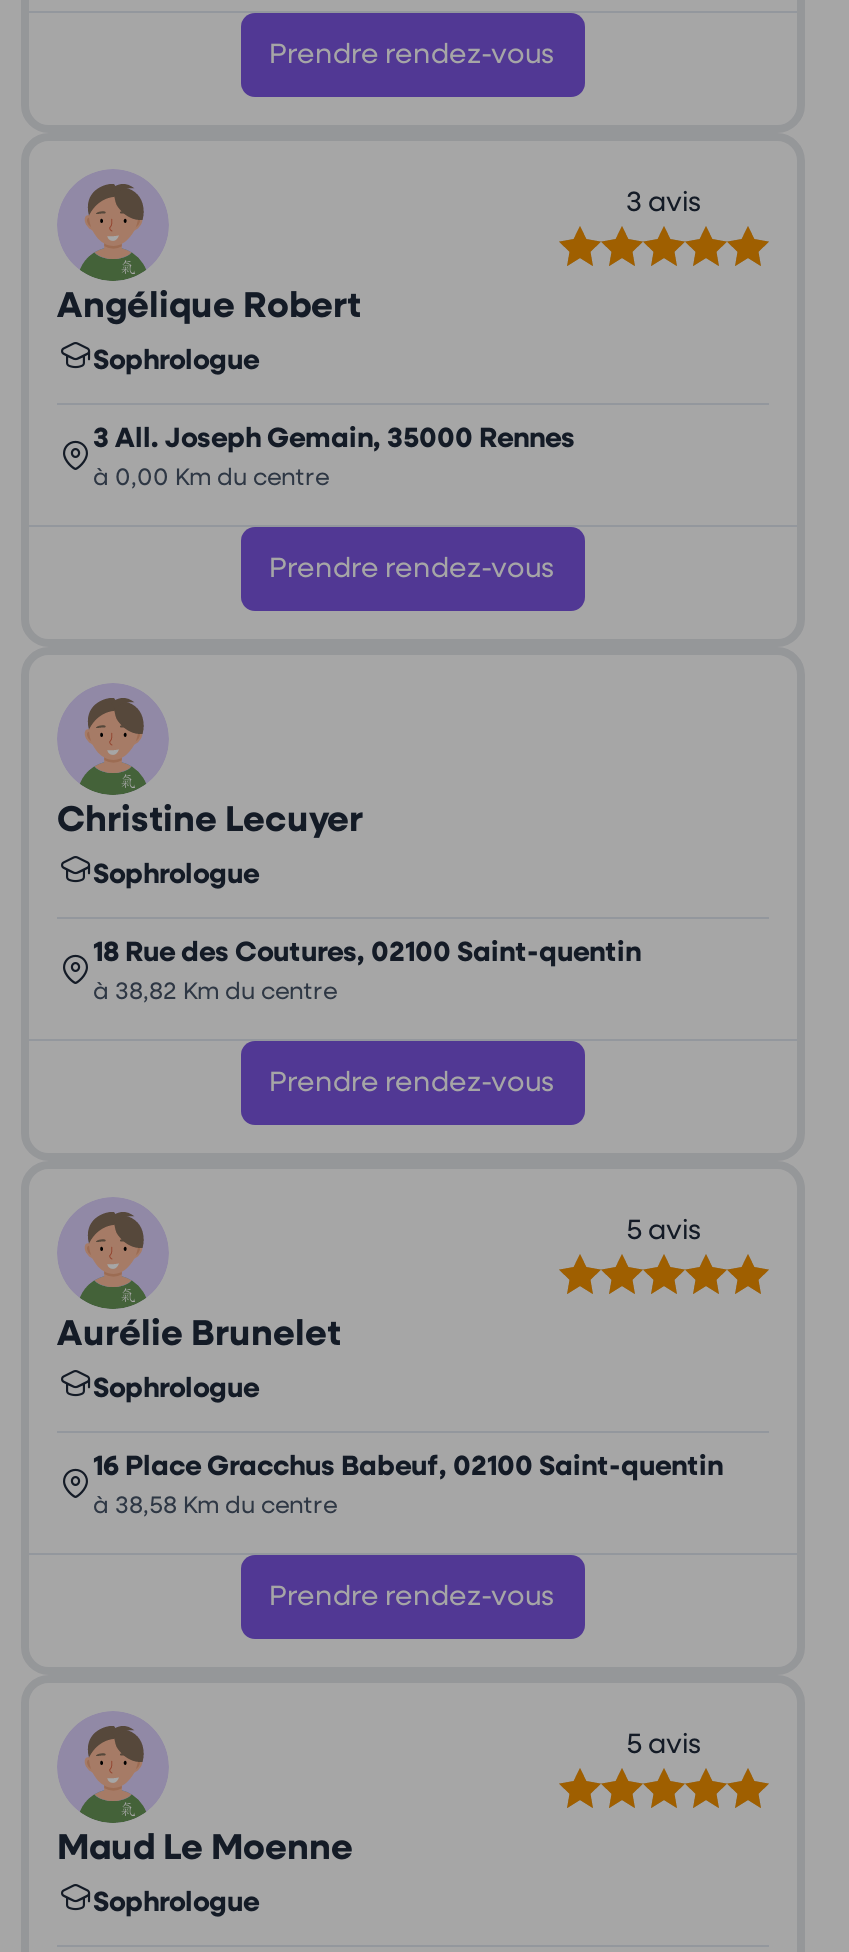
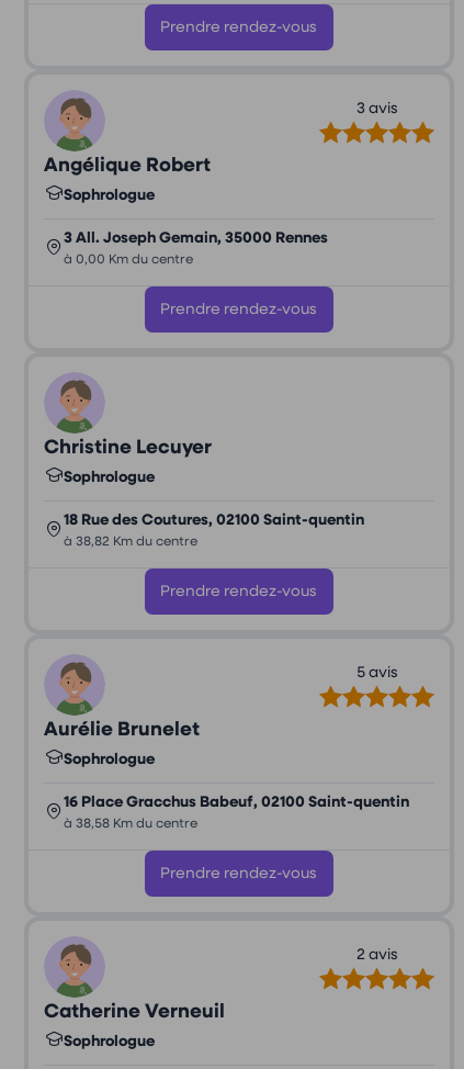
[626,1732,702,1760] 5 avis -> [356,948,398,963] 2 avis
[57,1832,353,1868] Maud Le Moenne -> [44,1002,225,1022] Catherine Verneuil

